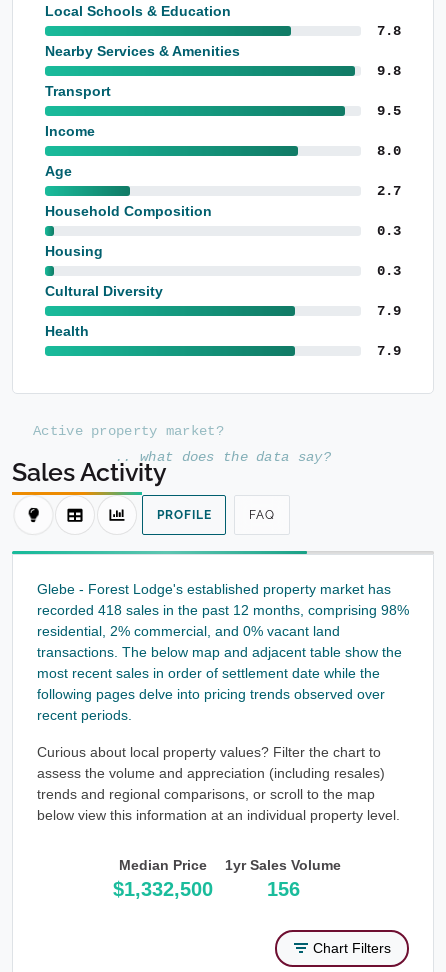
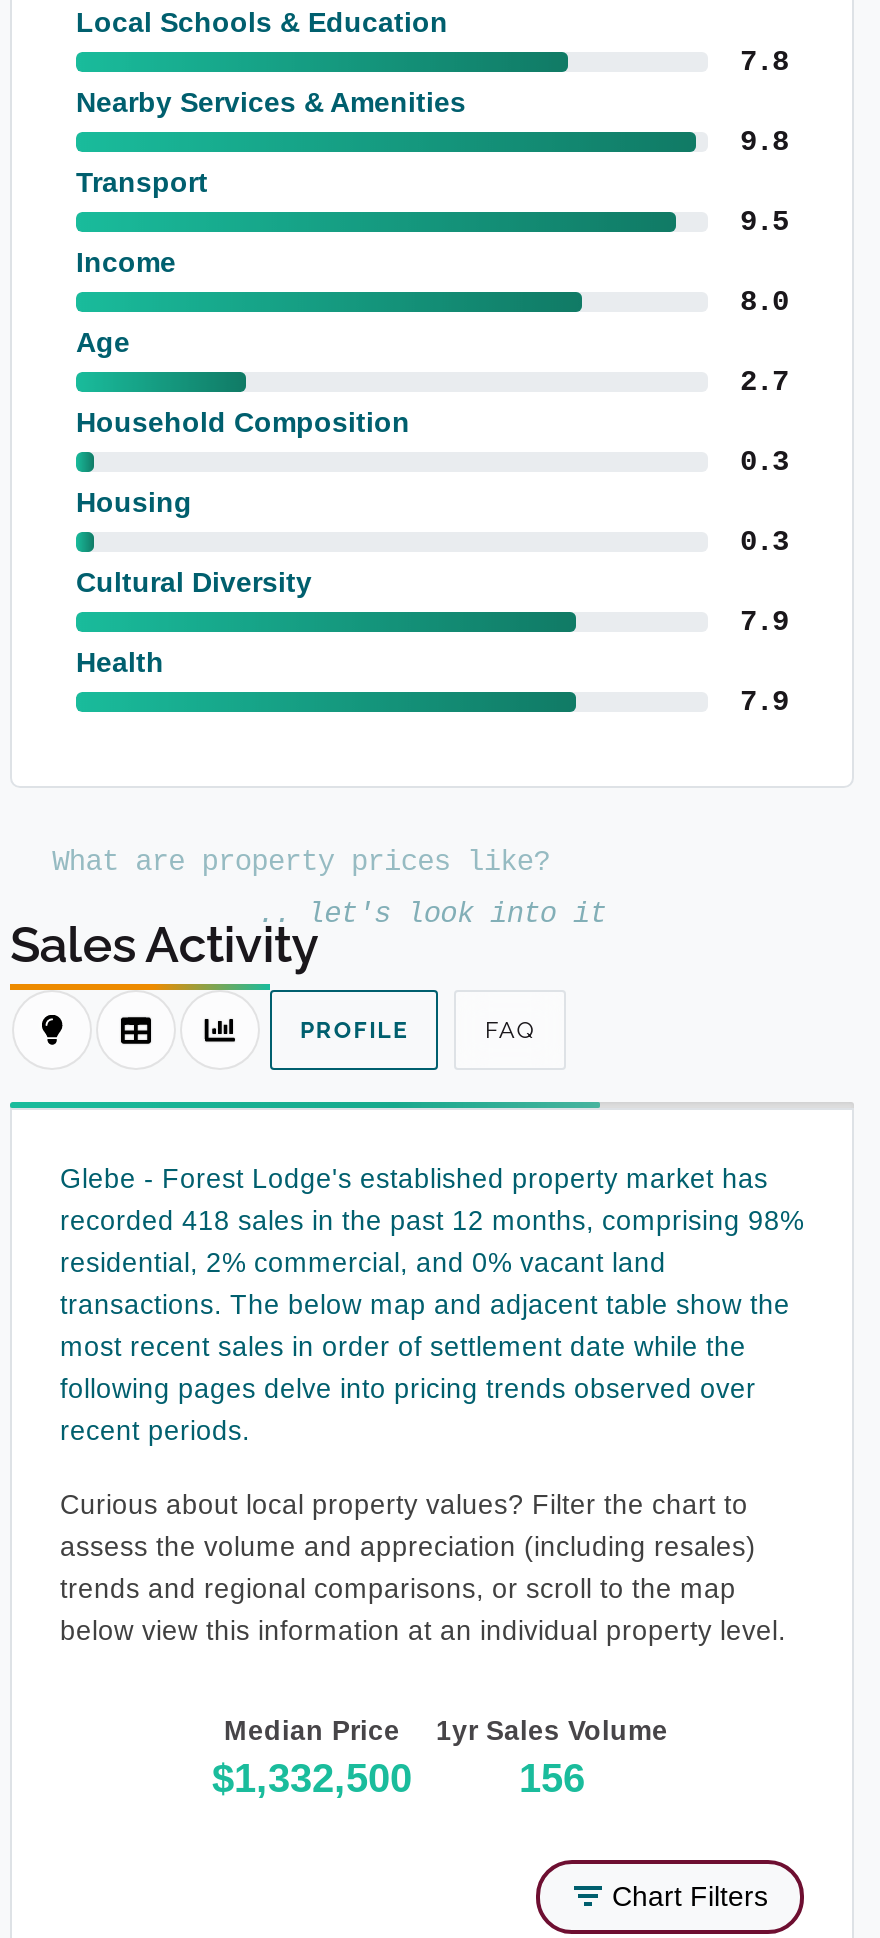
[33,423,224,439] Ac tive pr ope rty mar ket? -> [52,846,550,878] What are property prices like?
[115,449,331,465] .. wha t does the da ta say? -> [258,898,606,930] .. let ' s look into it

